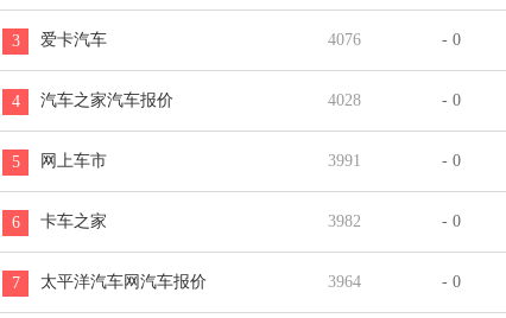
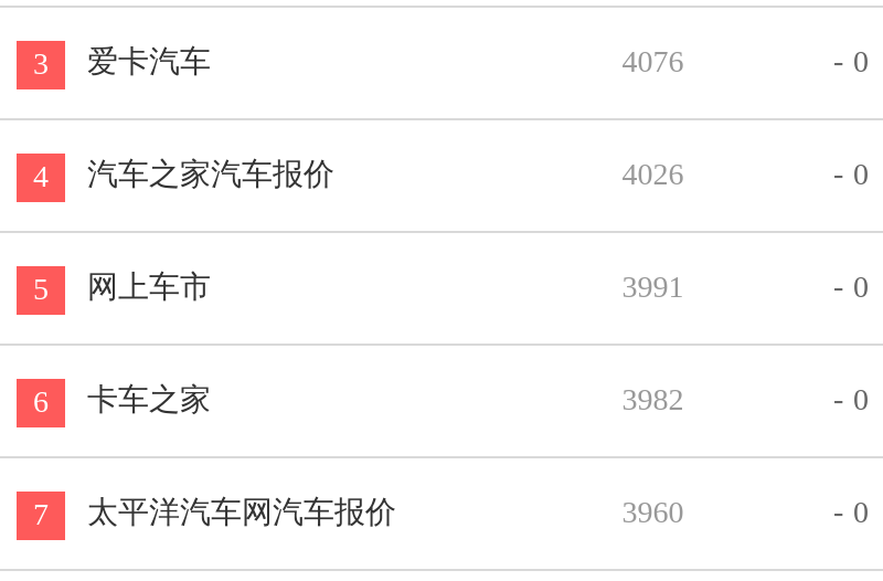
[328,91,361,109] 4028 -> [622,158,684,191] 4026
[328,273,361,290] 3964 -> [622,496,684,529] 3960

